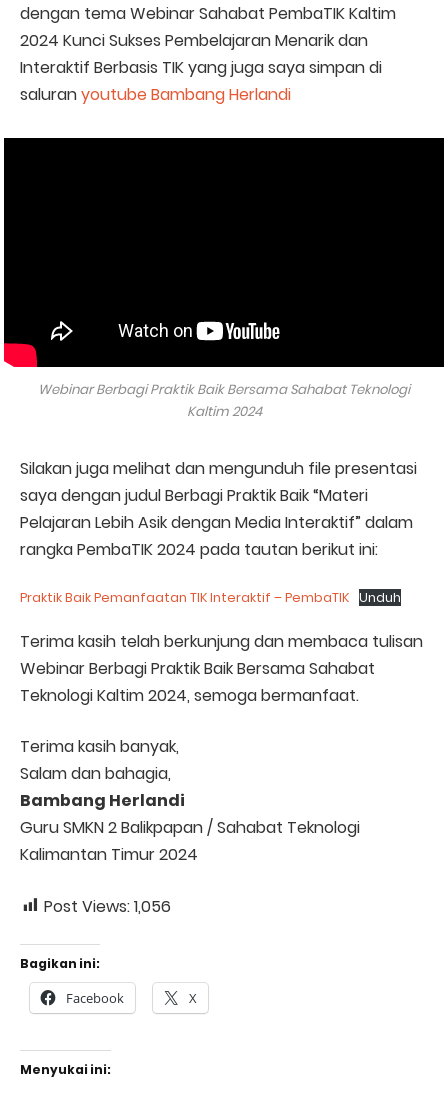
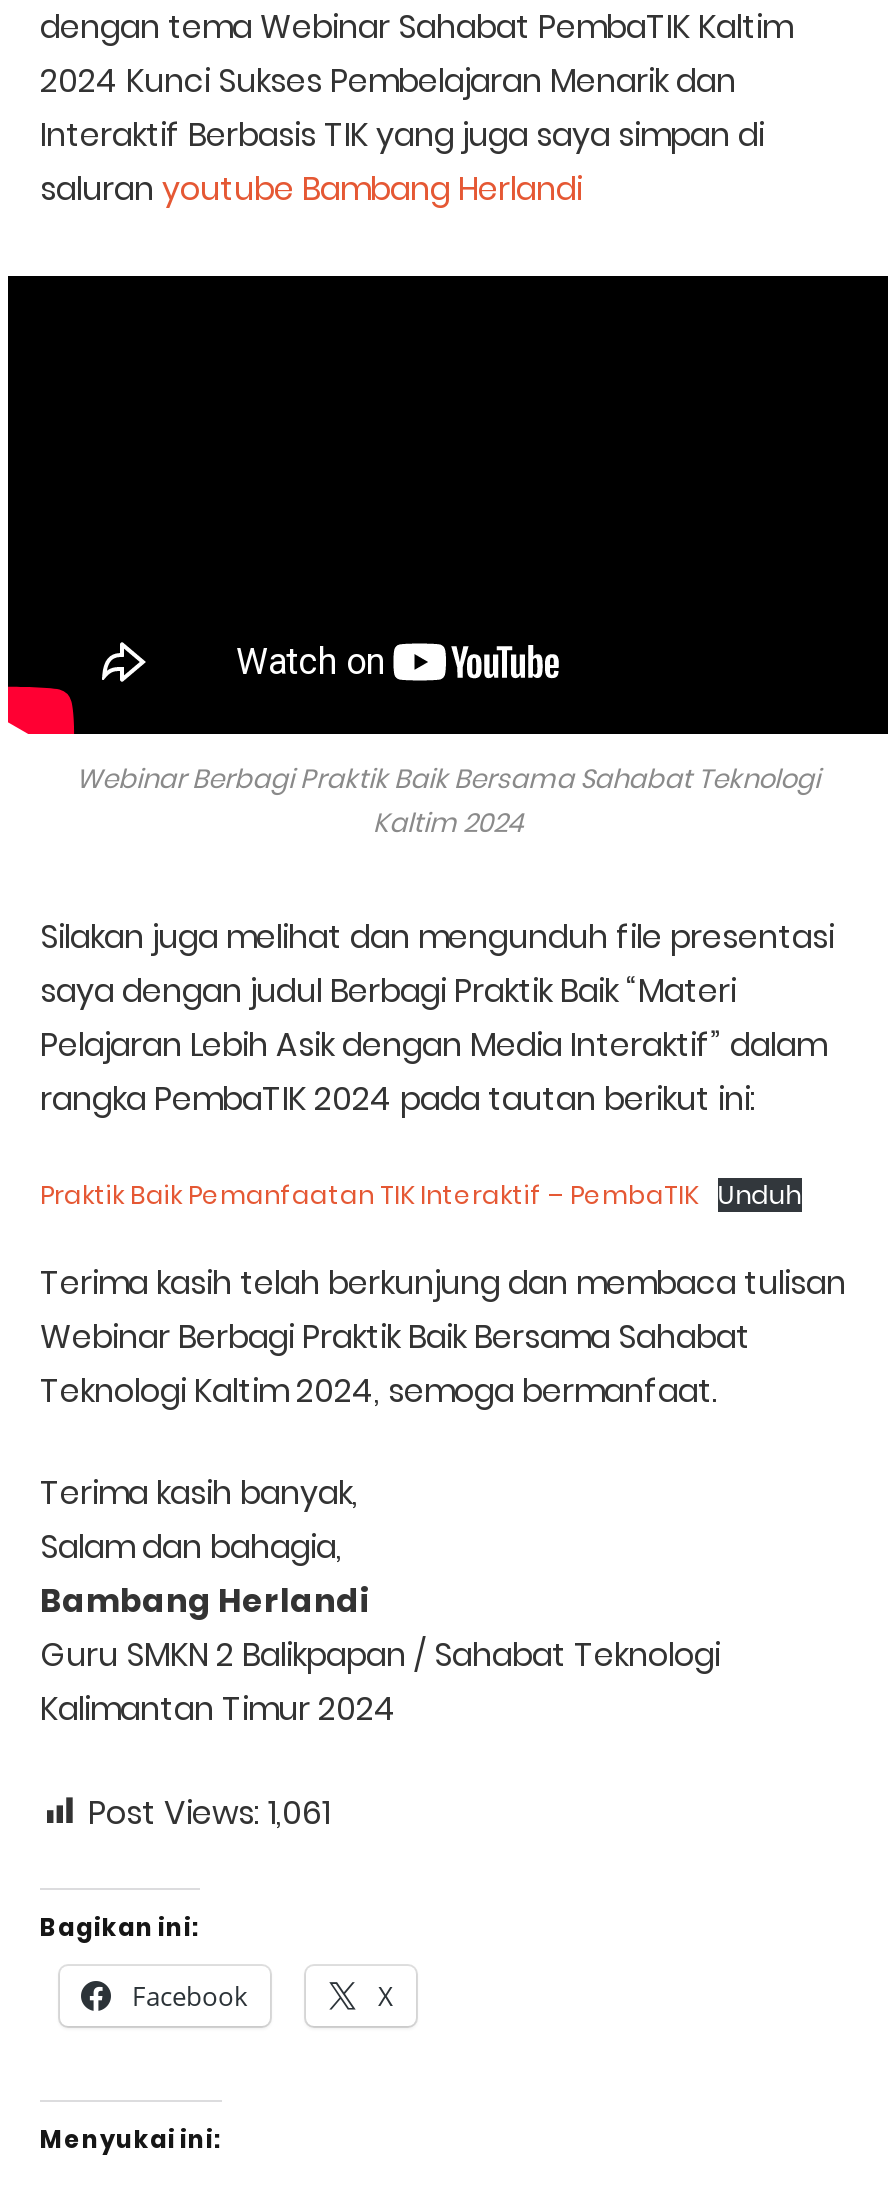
[44,895,171,918] Post Views: 1,056 -> [88,1790,330,1836] Post Views: 1,061

